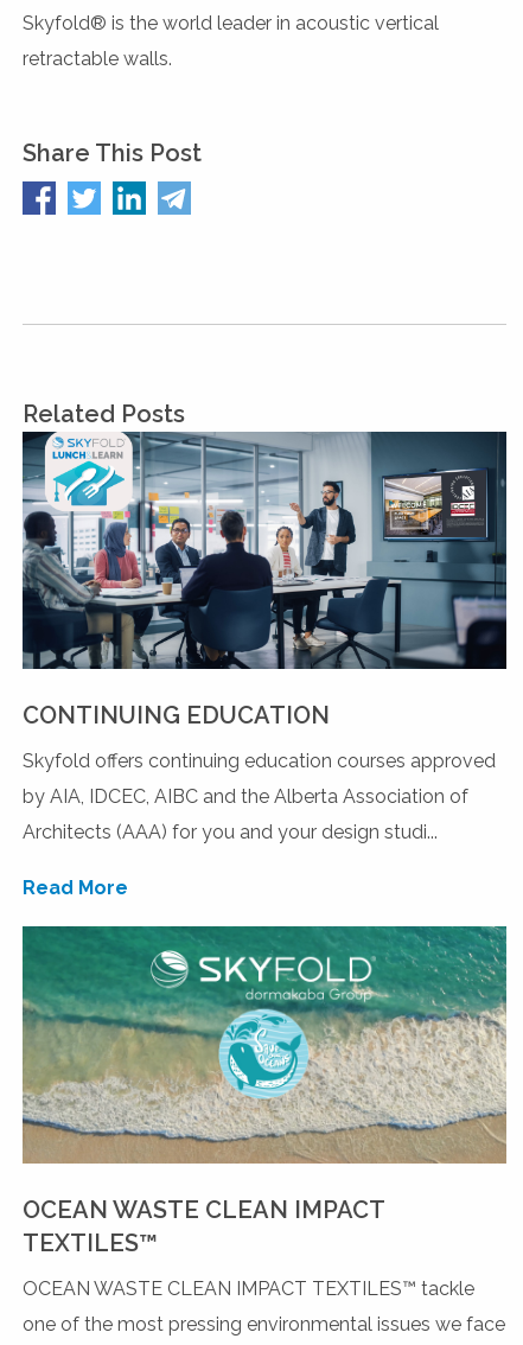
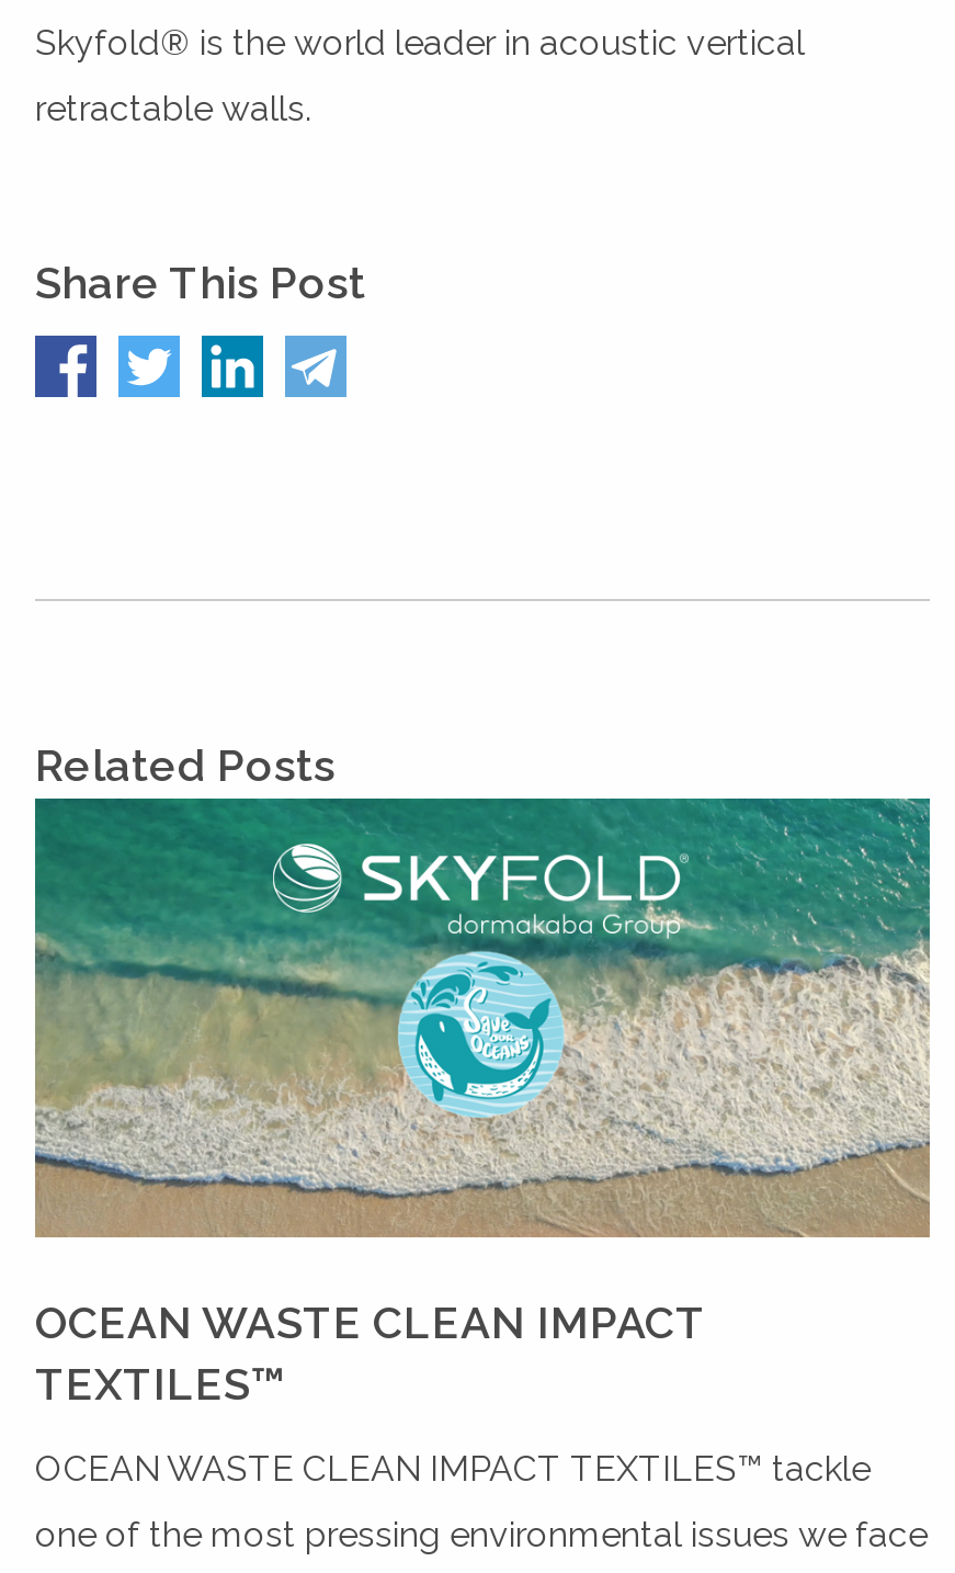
[21,431,508,899] [image] | CONTINUING EDUCATION | Skyfold offers continuing education courses approved | by AIA, IDCEC, AIBC and the Alberta Association of | Architects (AAA) for you and your design studi... | Read More -> none

